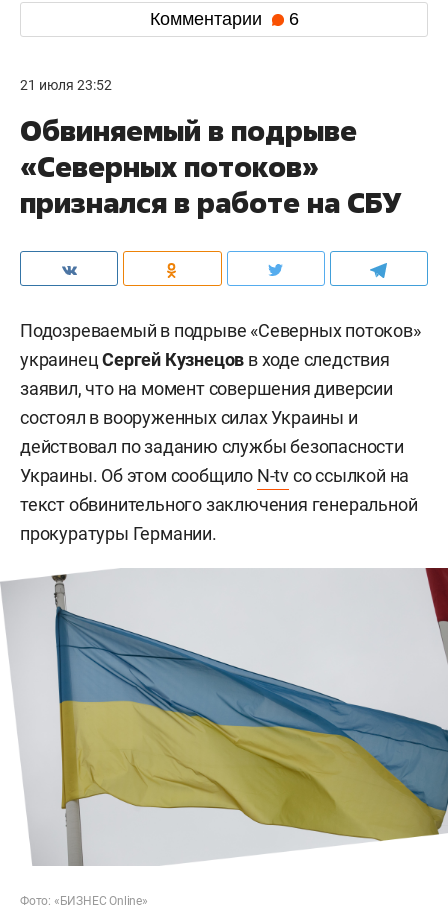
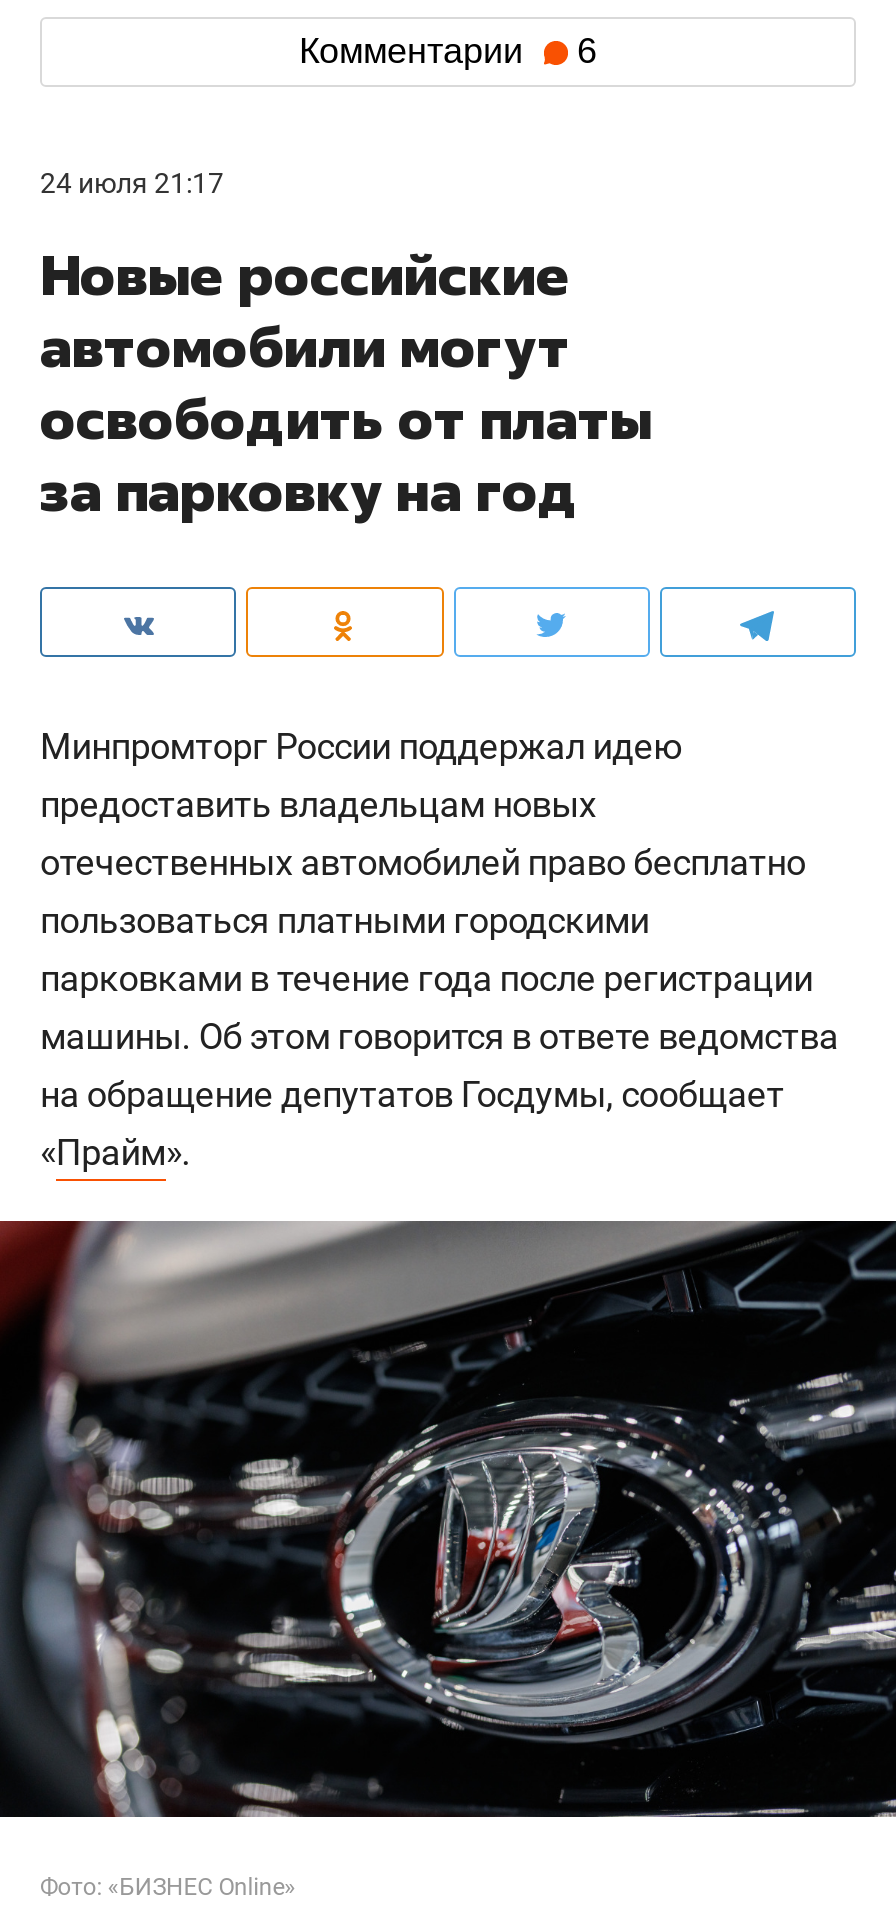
[20,77,112,93] 21 июля 23:52 -> [40,166,224,198] 24 июля 21:17
[20,112,401,221] Обвиняемый в подрыве | «Северных потоков» | признался в работе на СБУ -> [40,236,652,526] Новые российские | автомобили могут | освободить от платы | за парковку на год
[20,320,421,544] Подозреваемый в подрыве «Северных потоков» | украинец Сергей Кузнецов в ходе следствия | заявил, что на момент совершения диверсии | состоял в вооруженных силах Украины и | действовал по заданию службы безопасности | Украины. Об этом сообщило N-tv со ссылкой на | текст обвинительного заключения генеральной | прокуратуры Германии. -> [40,724,838,1172] Минпромторг России поддержал идею | предоставить владельцам новых | отечественных автомобилей право бесплатно | пользоваться платными городскими | парковками в течение года после регистрации | машины. Об этом говорится в ответе ведомства | на обращение депутатов Госдумы, сообщает | «Прайм».
[3,567,445,866] [image] -> [6,1219,890,1819] [image]

